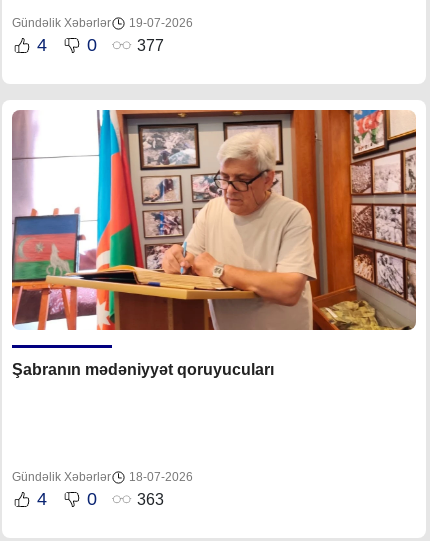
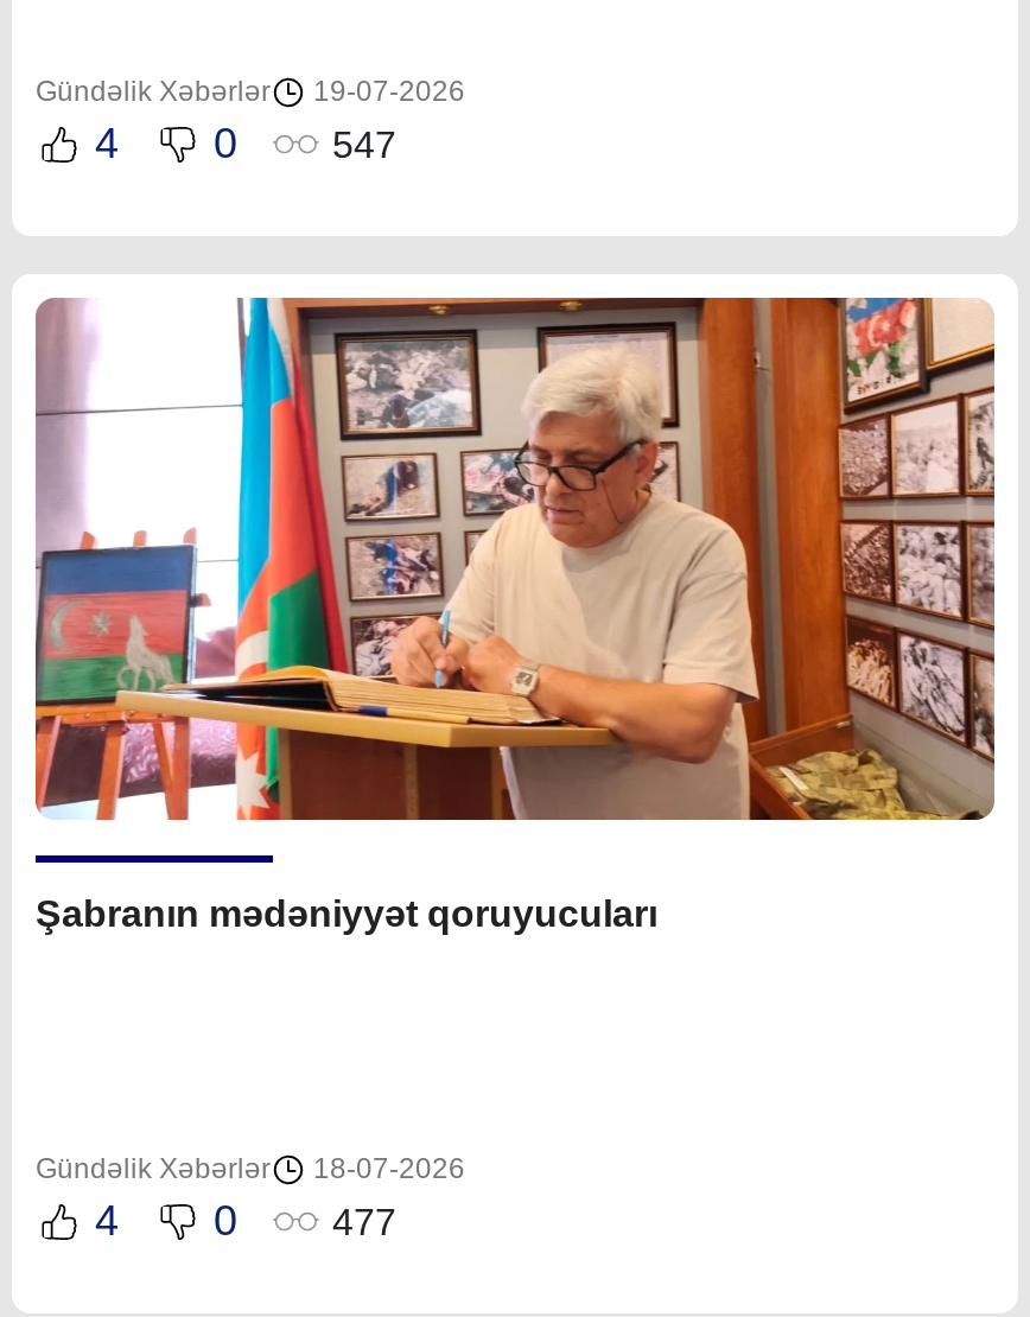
[137,36,164,53] 377 -> [332,123,396,164] 547
[137,490,164,507] 363 -> [332,1201,396,1241] 477

